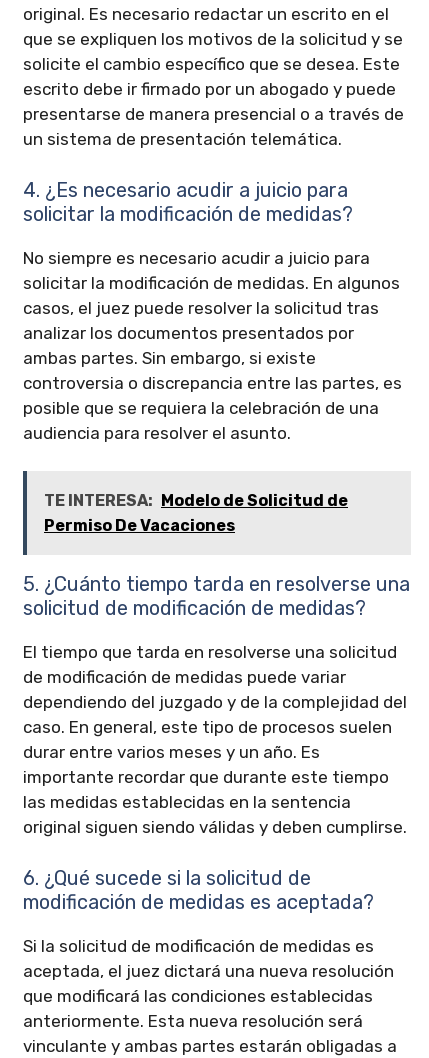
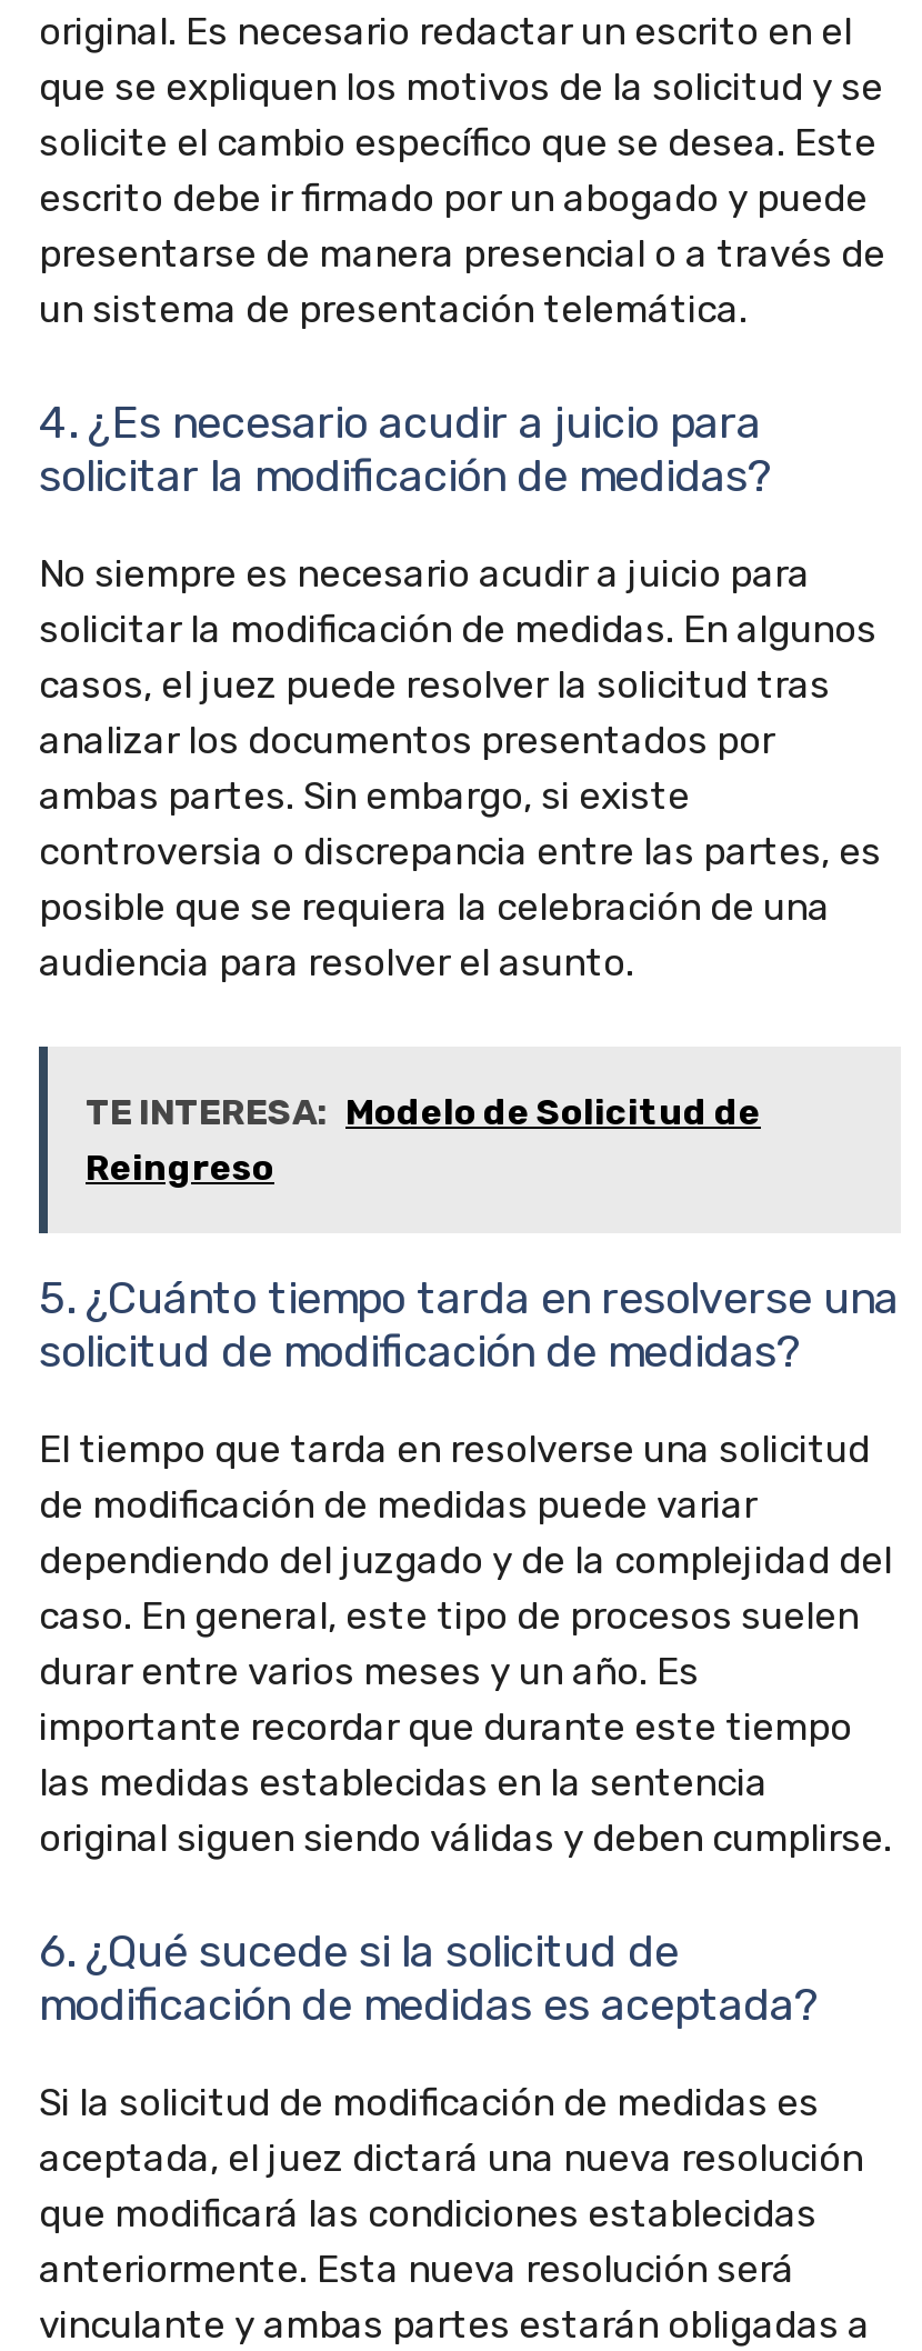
[44,516,235,535] Permiso De Vacaciones -> [86,1147,274,1189] Reingreso

